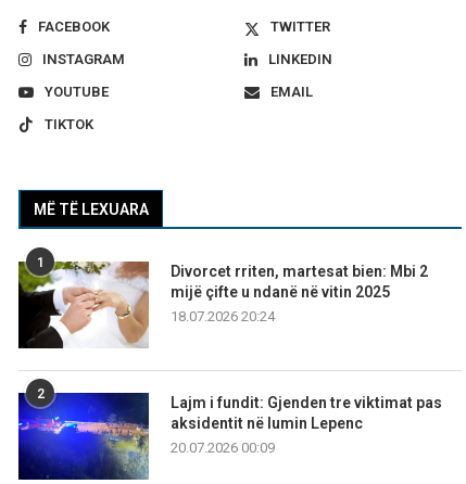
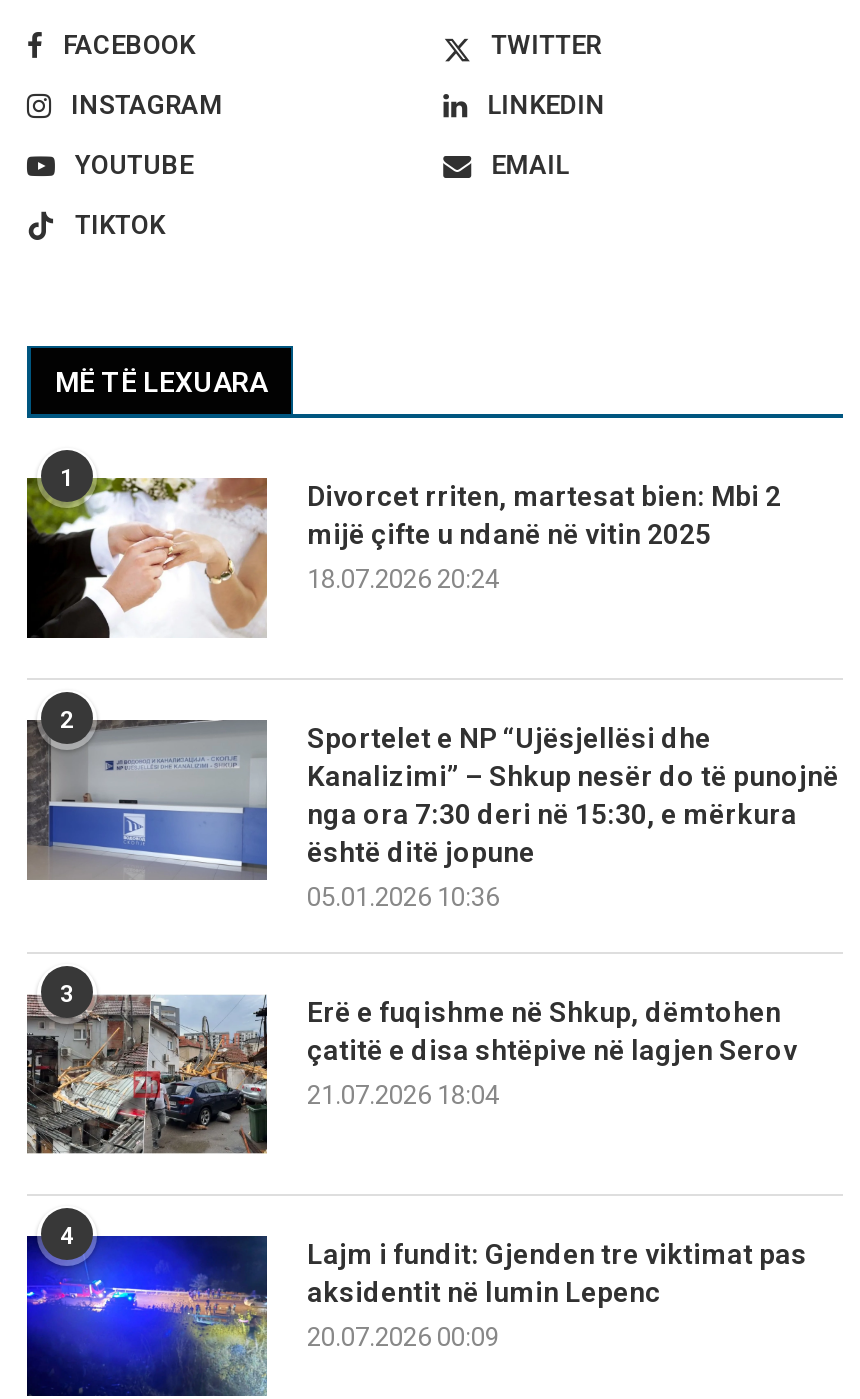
none -> [25,718,839,1109] [image] | Sportelet e NP “Ujësjellësi dhe | Kanalizimi” – Shkup nesër do të punojnë | nga ora 7:30 deri në 15:30, e mërkura | është ditë jopune | 05.01.2026 10:36 | 3 | Erë e fuqishme në Shkup, dëmtohen | çatitë e disa shtëpive në lagjen Serov | 21.07.2026 18:04
none -> [25,994,269,1250] [image] | 4

